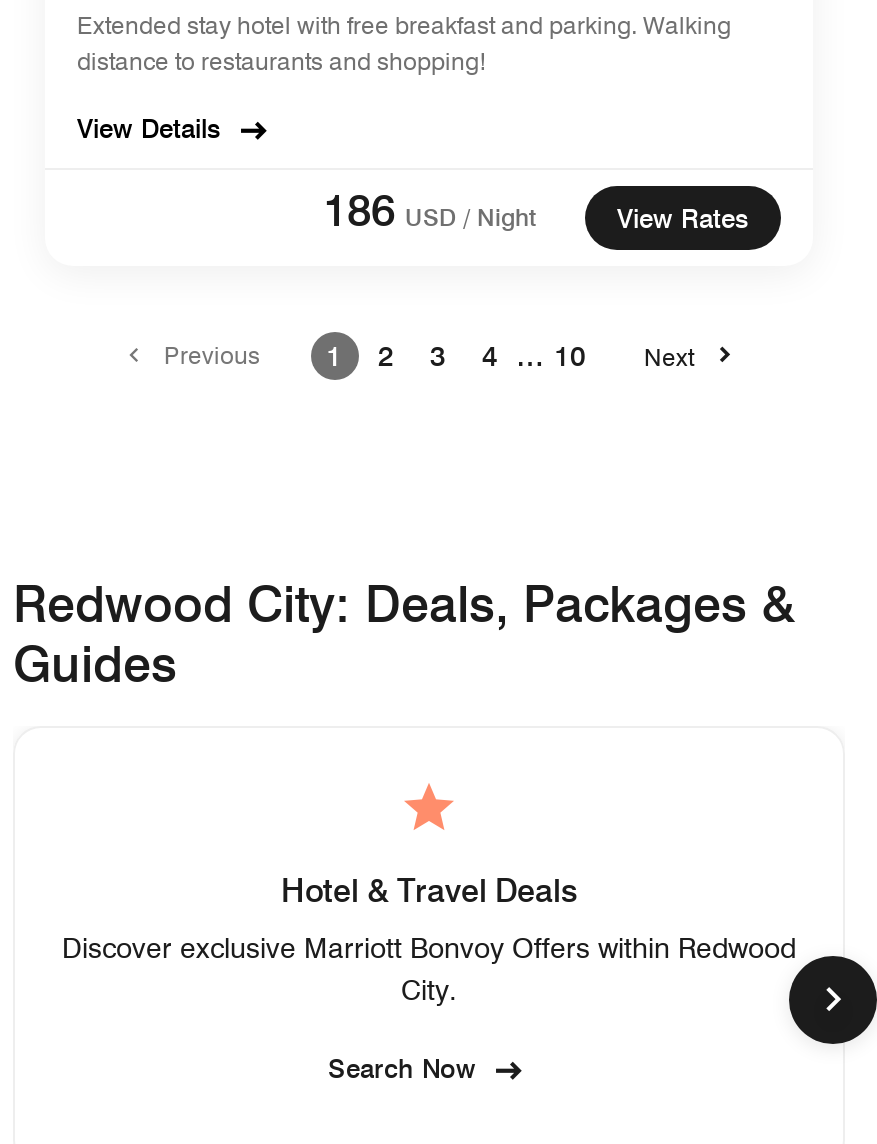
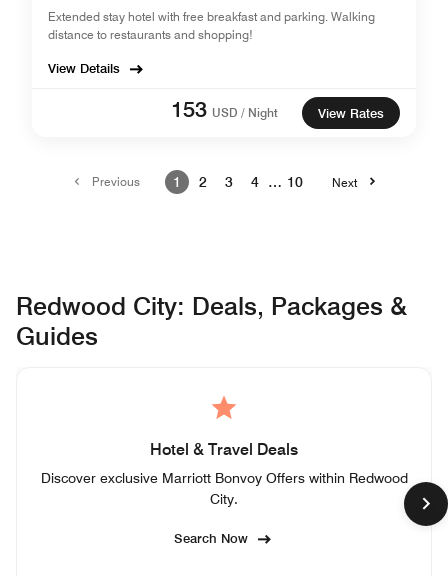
[323,184,537,236] 186 USD / Night -> [171,96,278,122] 153 USD / Night

